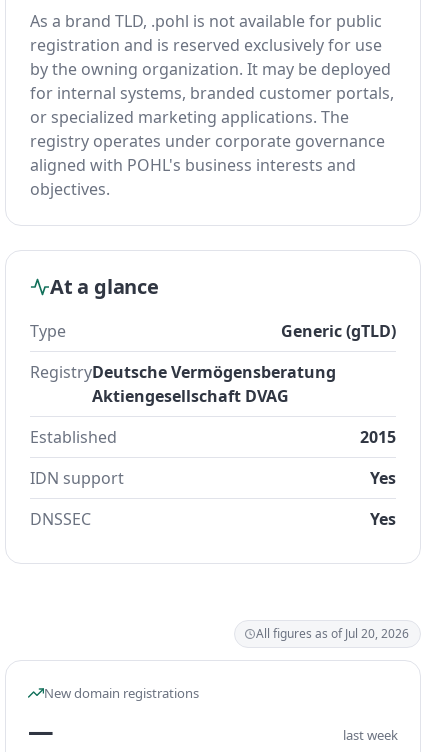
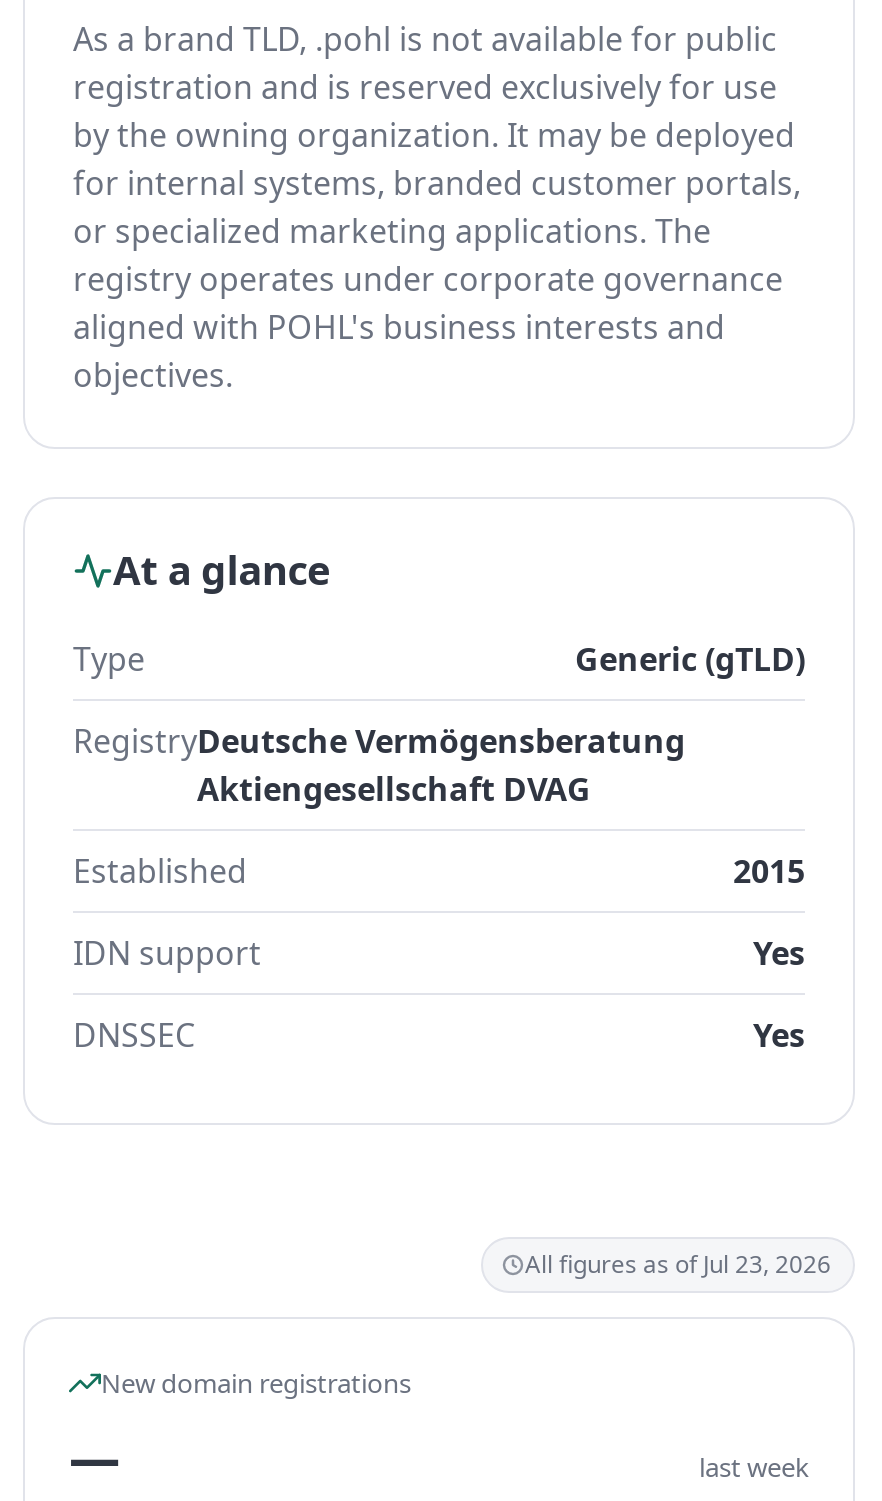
[256,625,409,642] All figures as of Jul 20, 2026 -> [525,1247,831,1281] All figures as of Jul 23, 2026

